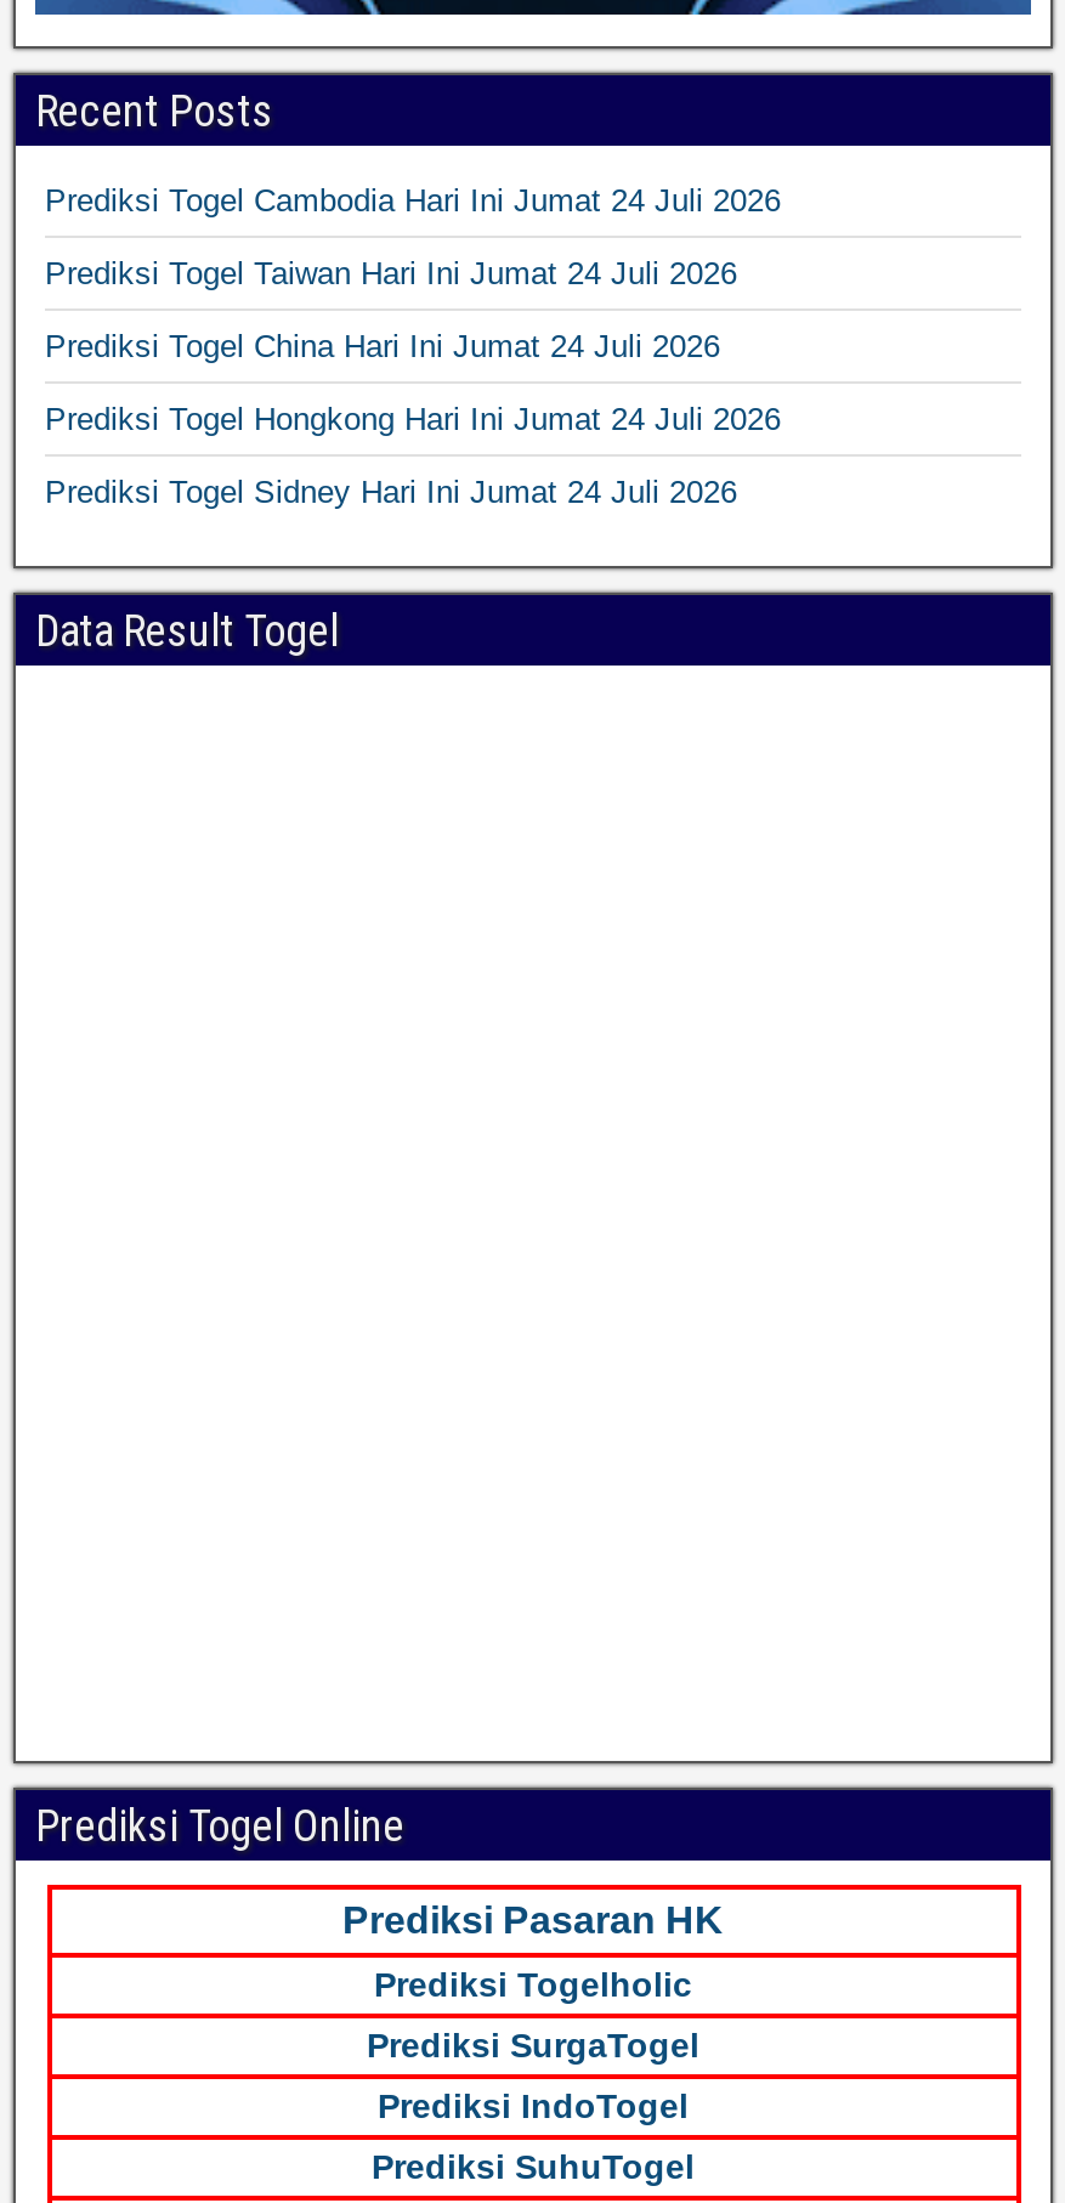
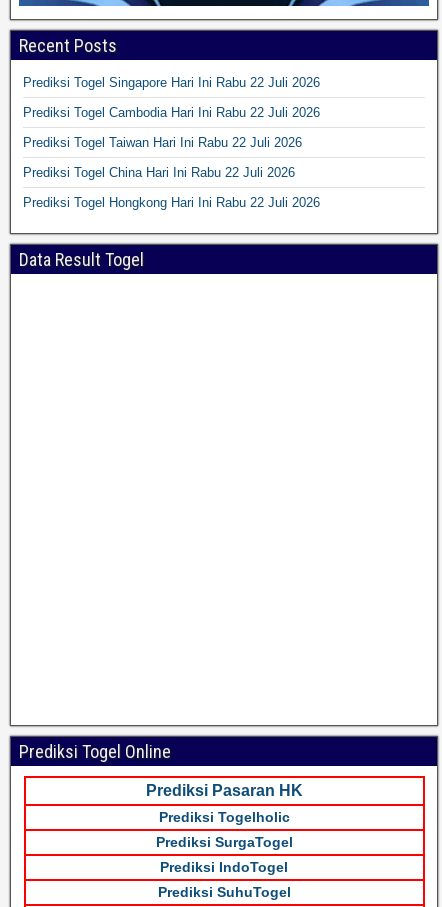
[45,183,781,219] Prediksi Togel Cambodia Hari Ini Jumat 24 Juli 2026 -> [23,75,320,90] Prediksi Togel Singapore Hari Ini Rabu 22 Juli 2026
[45,256,737,292] Prediksi Togel Taiwan Hari Ini Jumat 24 Juli 2026 -> [23,105,320,120] Prediksi Togel Cambodia Hari Ini Rabu 22 Juli 2026
[45,328,720,365] Prediksi Togel China Hari Ini Jumat 24 Juli 2026 -> [23,135,302,150] Prediksi Togel Taiwan Hari Ini Rabu 22 Juli 2026
[45,401,781,438] Prediksi Togel Hongkong Hari Ini Jumat 24 Juli 2026 -> [23,165,295,180] Prediksi Togel China Hari Ini Rabu 22 Juli 2026
[45,474,737,511] Prediksi Togel Sidney Hari Ini Jumat 24 Juli 2026 -> [23,195,320,210] Prediksi Togel Hongkong Hari Ini Rabu 22 Juli 2026

